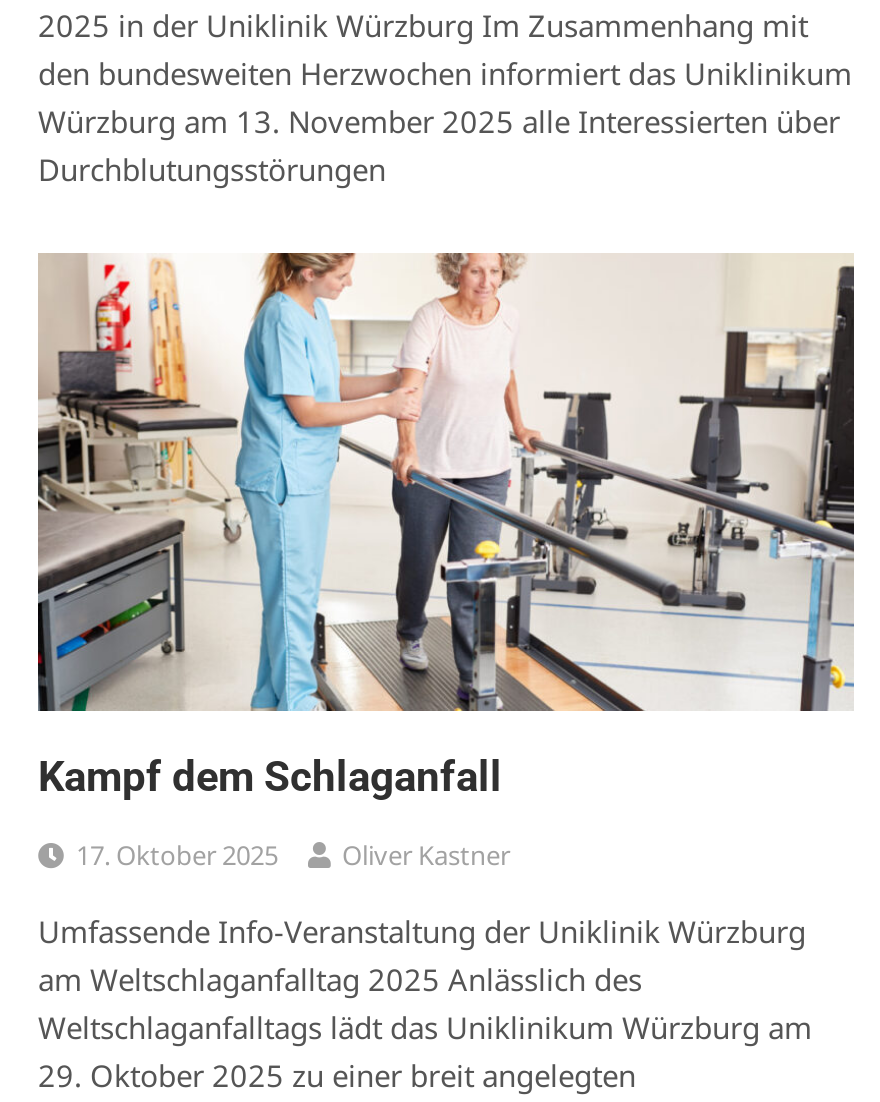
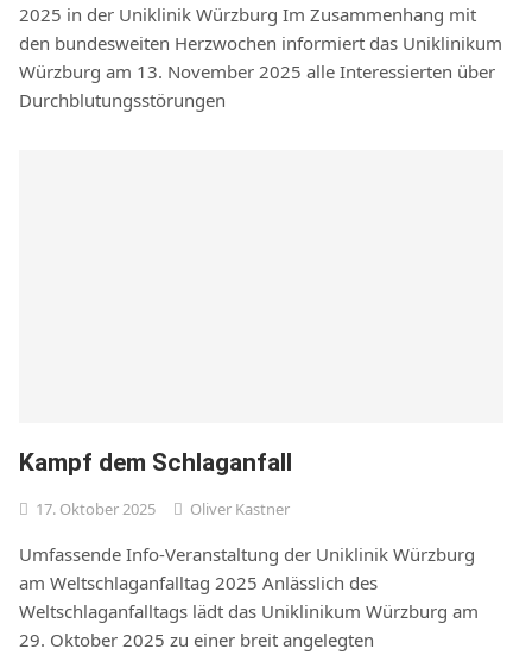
[36,250,856,714] [image] -> none

